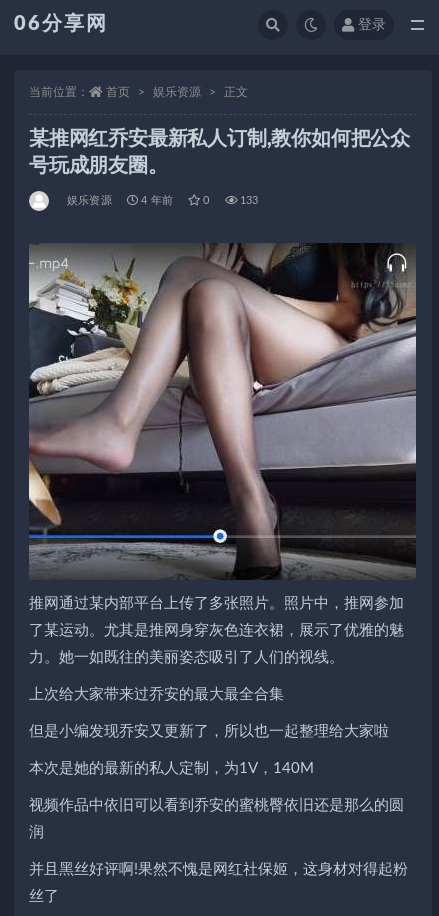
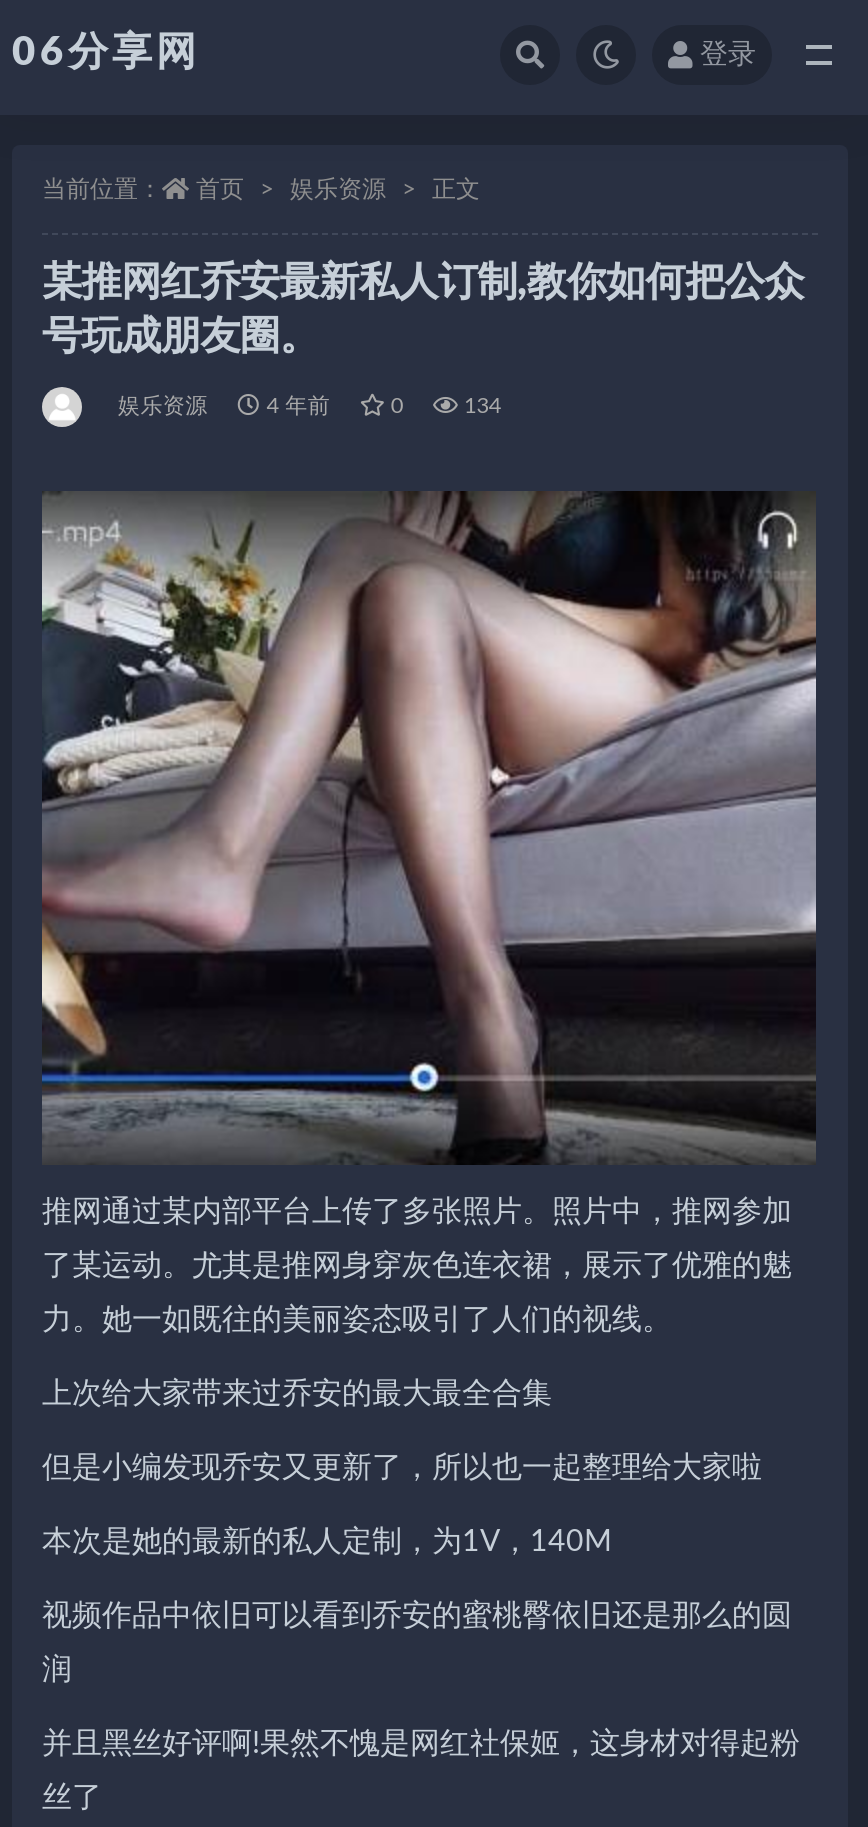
[237,195,259,206] 133 -> [458,395,501,417] 134

